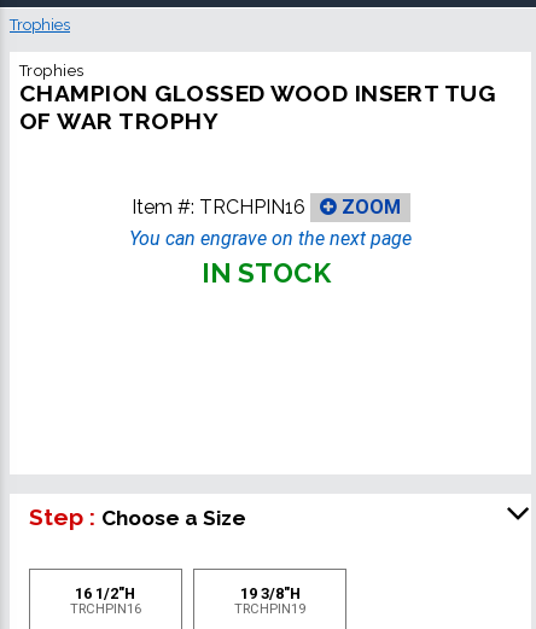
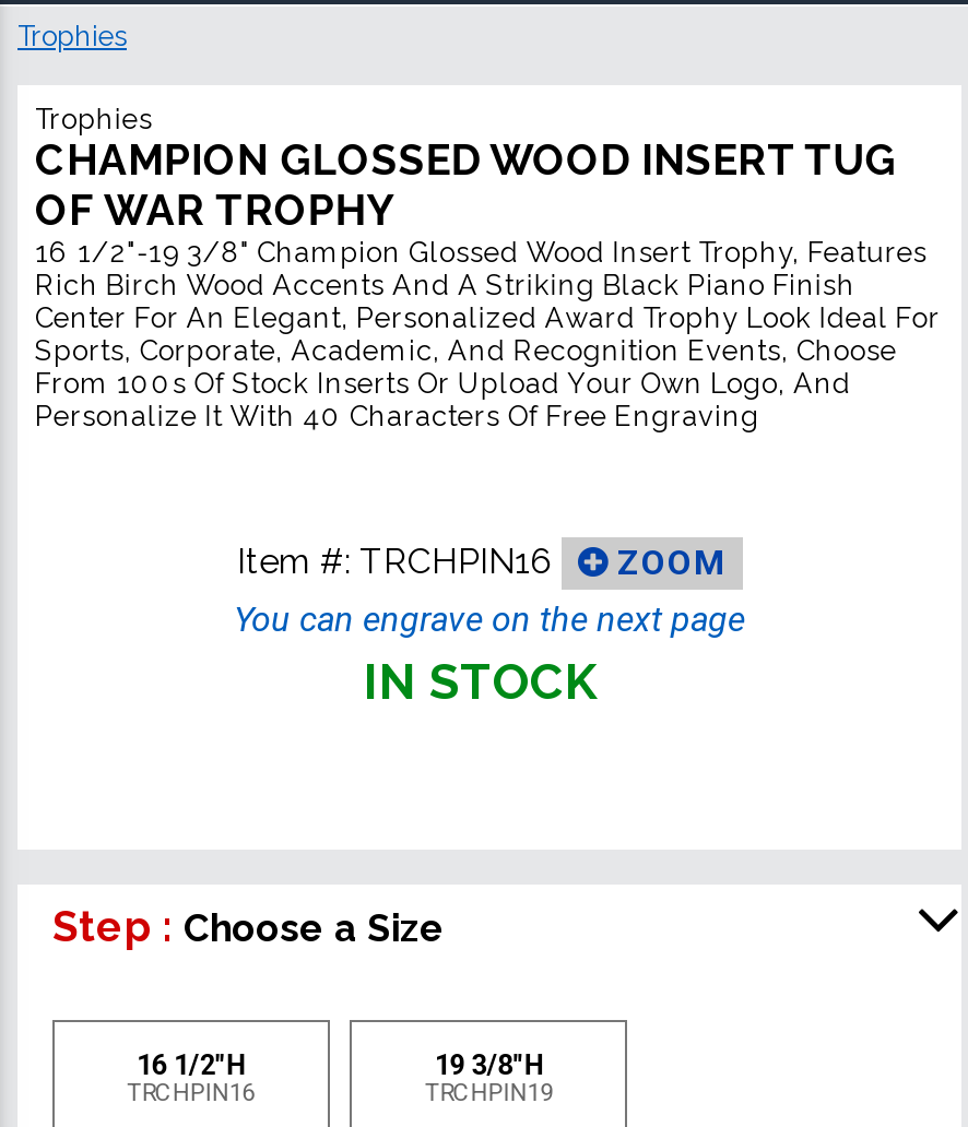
none -> [35,237,940,433] 16 1/2"-19 3/8" Champion Glossed Wood Insert Trophy, Features | Rich Birch Wood Accents And A Striking Black Piano Finish | Center For An Elegant, Personalized Award Trophy Look Ideal For | Sports, Corporate, Academic, And Recognition Events, Choose | From 100s Of Stock Inserts Or Upload Your Own Logo, And | Personalize It With 40 Characters Of Free Engraving
moved [129,196,412,289] -> [234,542,745,710]: Item #: TRCHPIN16 | ZOOM | You can engrave on the next page | IN STOCK

